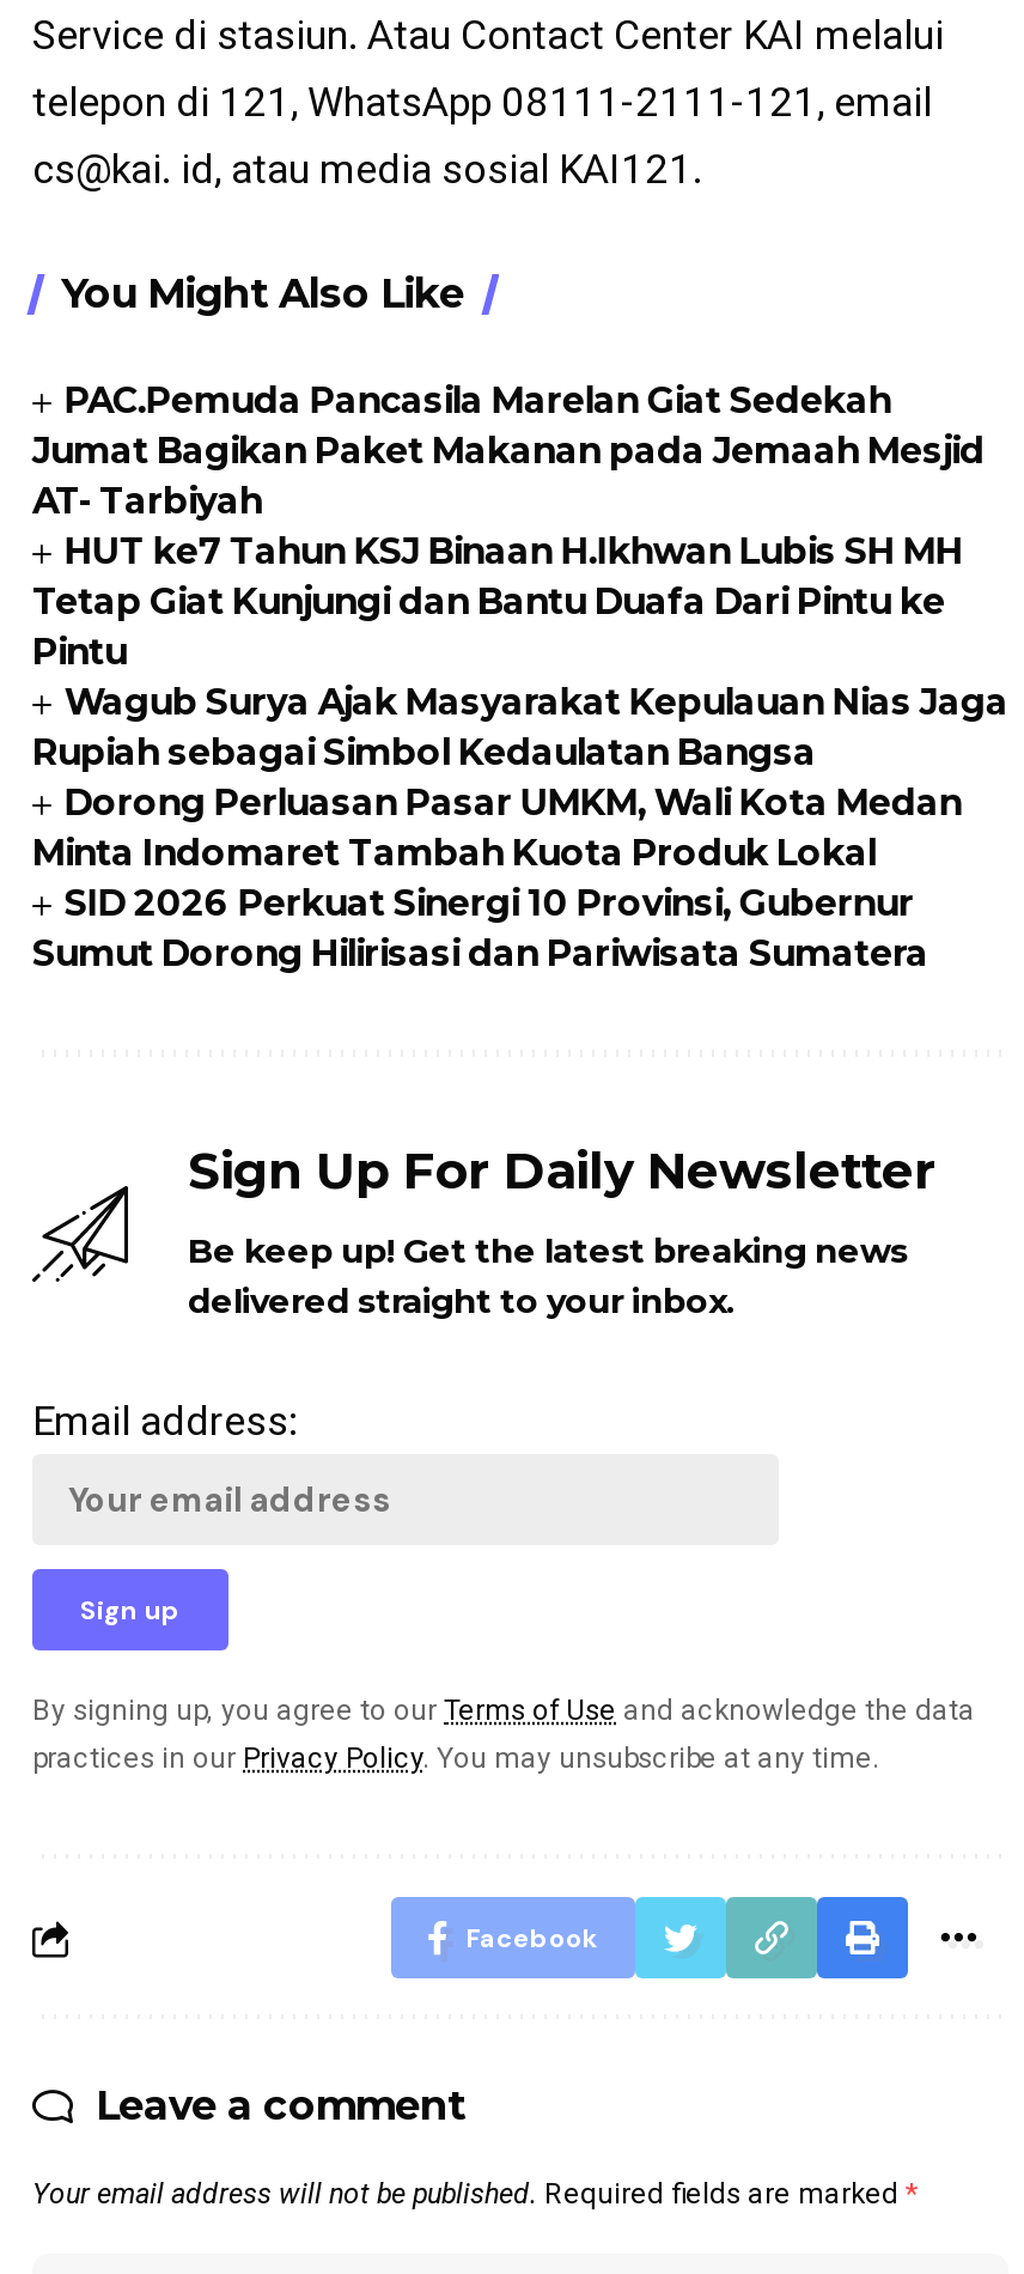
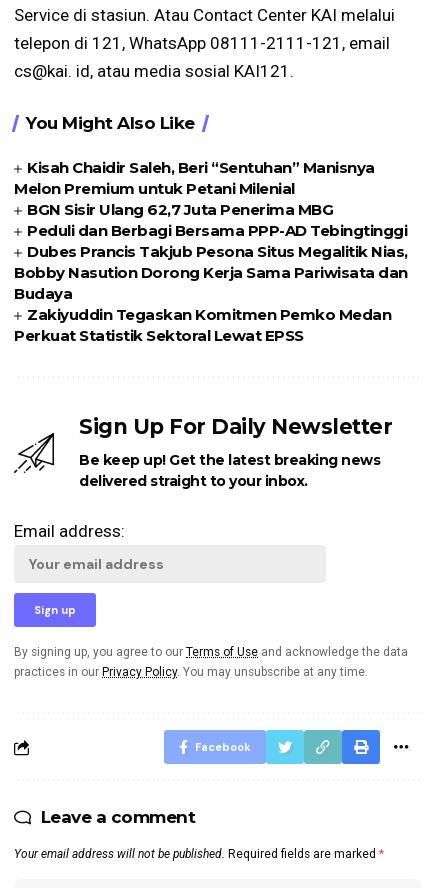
[32,377,1008,975] PAC.Pemuda Pancasila Marelan Giat Sedekah | Jumat Bagikan Paket Makanan pada Jemaah Mesjid | AT- Tarbiyah | HUT ke7 Tahun KSJ Binaan H.Ikhwan Lubis SH MH | Tetap Giat Kunjungi dan Bantu Duafa Dari Pintu ke | Pintu | Wagub Surya Ajak Masyarakat Kepulauan Nias Jaga | Rupiah sebagai Simbol Kedaulatan Bangsa | Dorong Perluasan Pasar UMKM, Wali Kota Medan | Minta Indomaret Tambah Kuota Produk Lokal | SID 2026 Perkuat Sinergi 10 Provinsi, Gubernur | Sumut Dorong Hilirisasi dan Pariwisata Sumatera -> [14,158,408,345] Kisah Chaidir Saleh, Beri “Sentuhan” Manisnya | Melon Premium untuk Petani Milenial | BGN Sisir Ulang 62,7 Juta Penerima MBG | Peduli dan Berbagi Bersama PPP-AD Tebingtinggi | Dubes Prancis Takjub Pesona Situs Megalitik Nias, | Bobby Nasution Dorong Kerja Sama Pariwisata dan | Budaya | Zakiyuddin Tegaskan Komitmen Pemko Medan | Perkuat Statistik Sektoral Lewat EPSS

